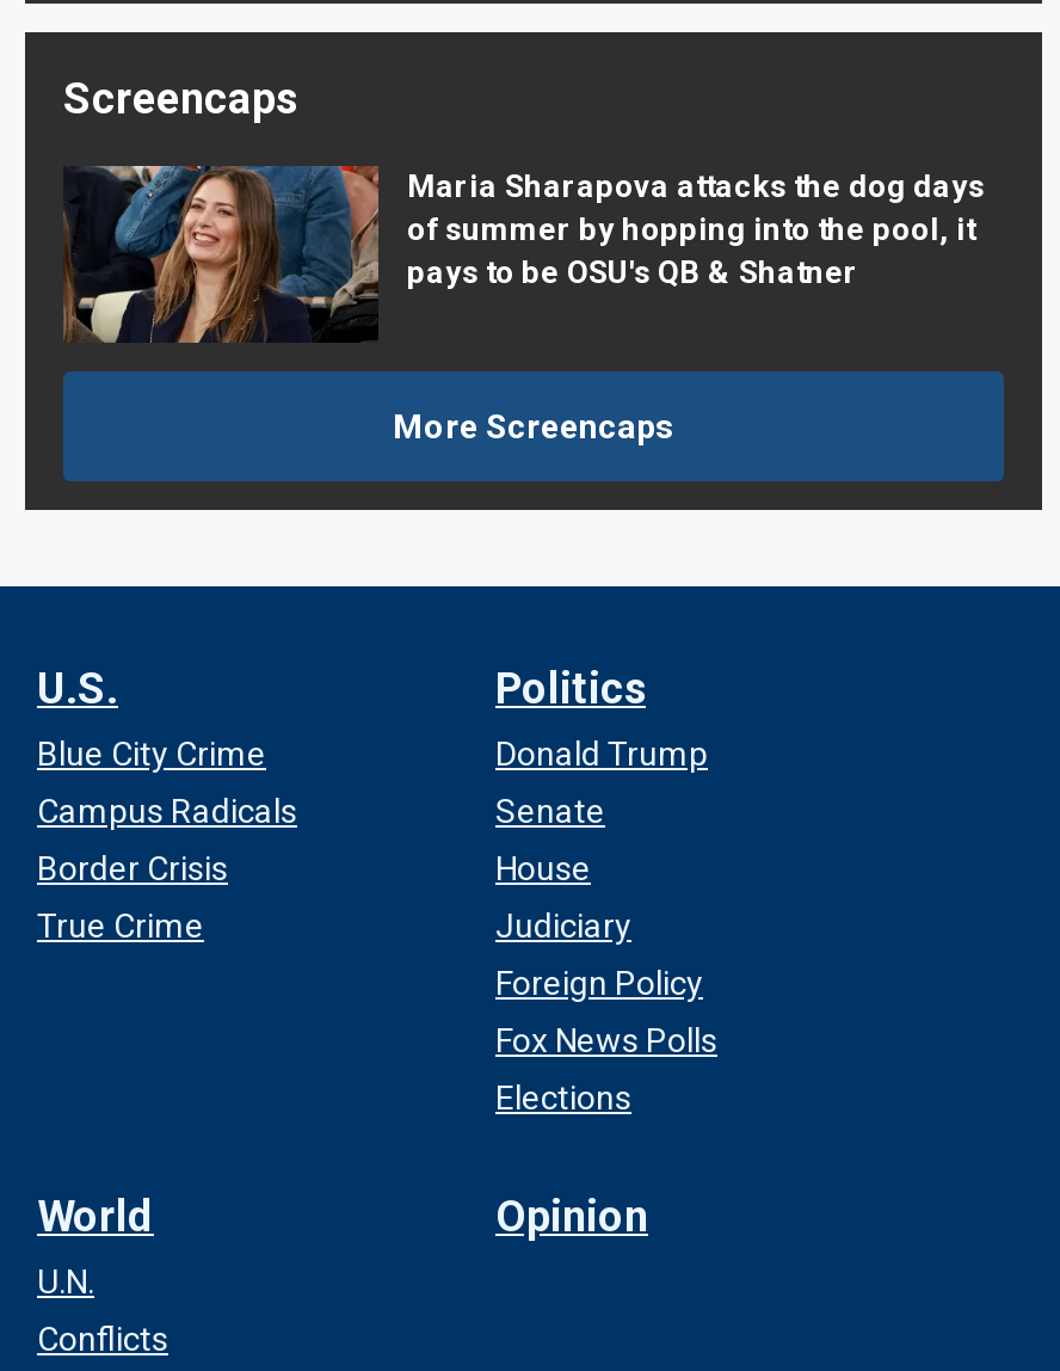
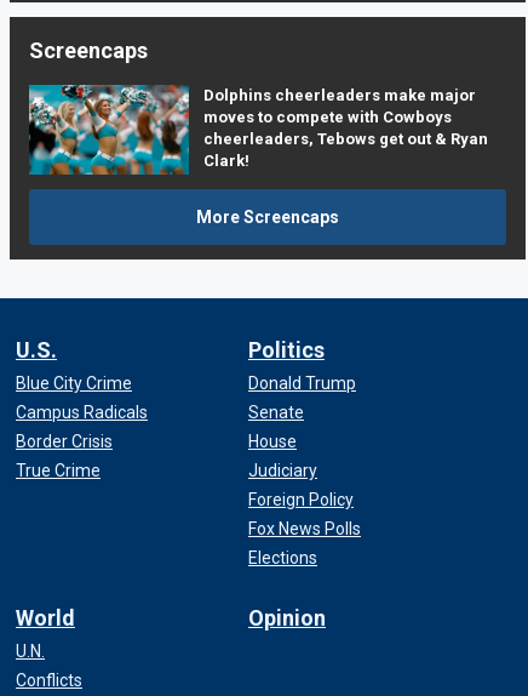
[63,165,985,344] [image] | Maria Sharapova attacks the dog days | of summer by hopping into the pool, it | pays to be OSU's QB & Shatner -> [28,84,488,176] [image] | Dolphins cheerleaders make major | moves to compete with Cowboys | cheerleaders, Tebows get out & Ryan | Clark!

